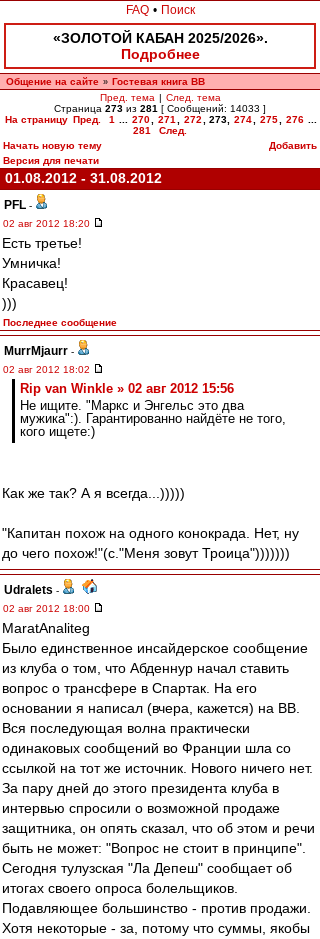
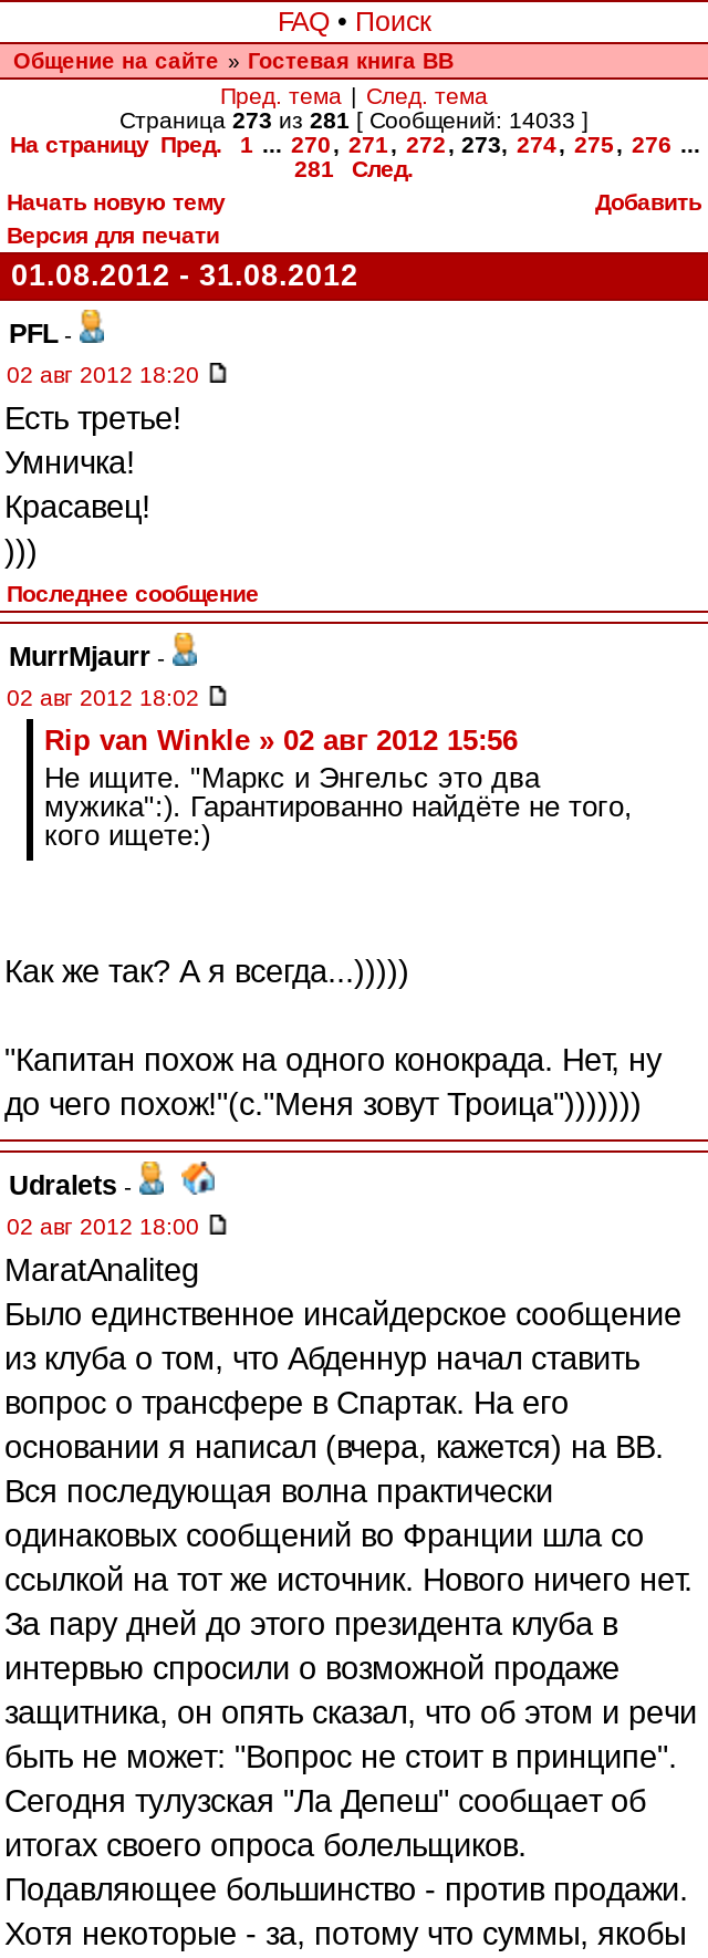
[52,30,267,62] «ЗОЛОТОЙ КАБАН 2025/2026». | Подробнее -> none

